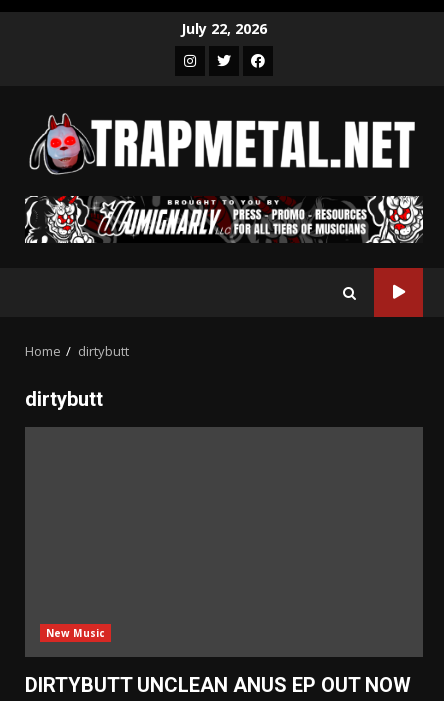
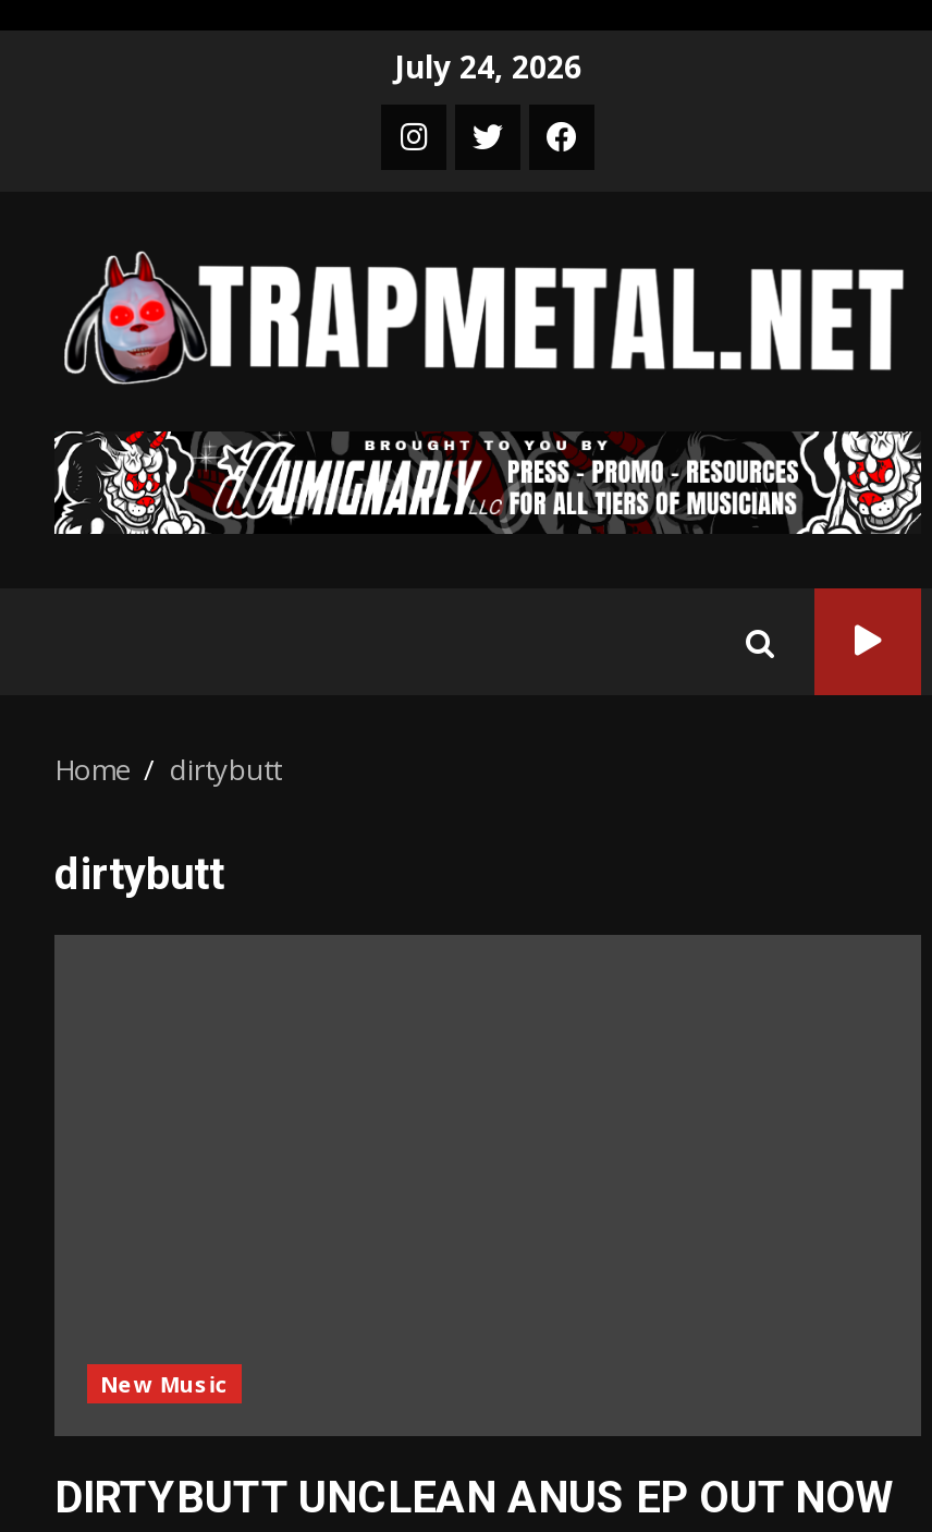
[181,19,267,38] July 22, 2026 -> [394,46,581,87] July 24, 2026

